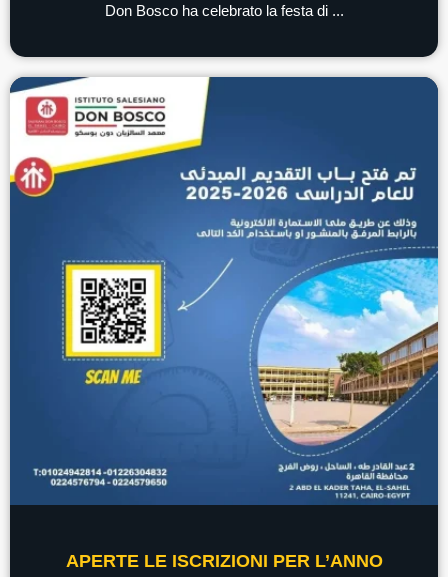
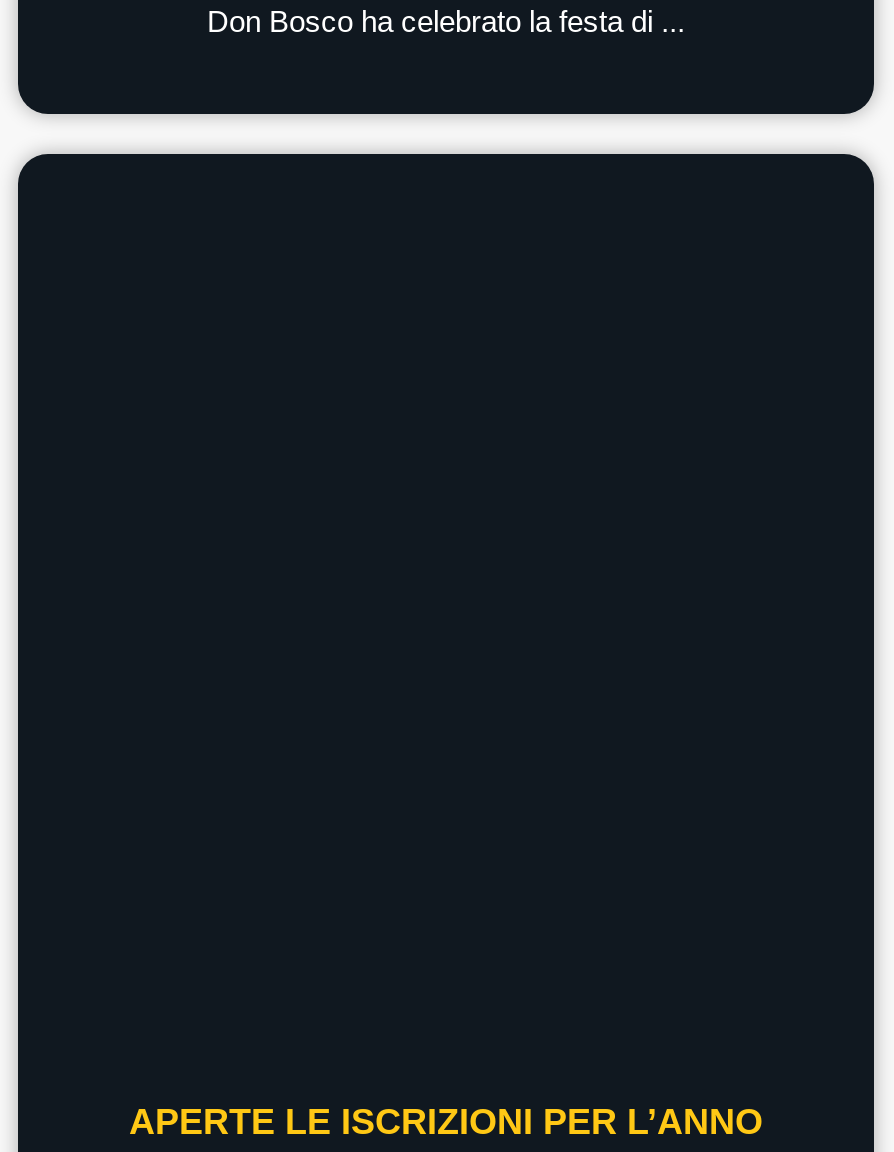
[9,77,439,505] [image] -> none

